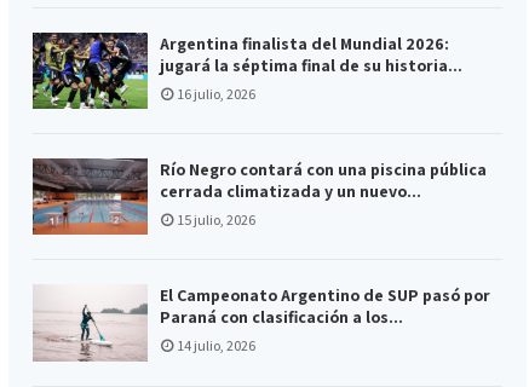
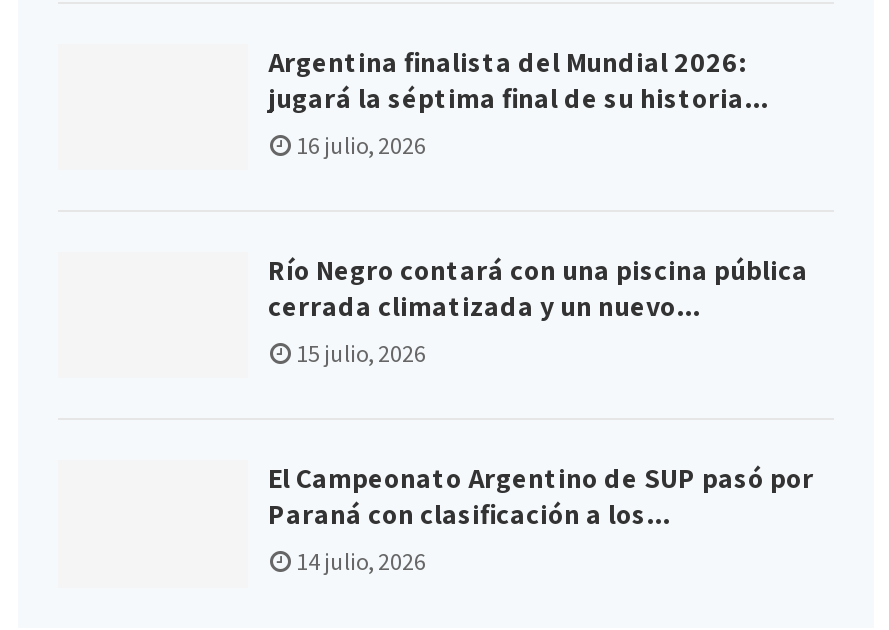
[31,31,149,110] [image] -> none
[31,157,149,236] [image] -> none
[33,302,149,363] [image] -> none

